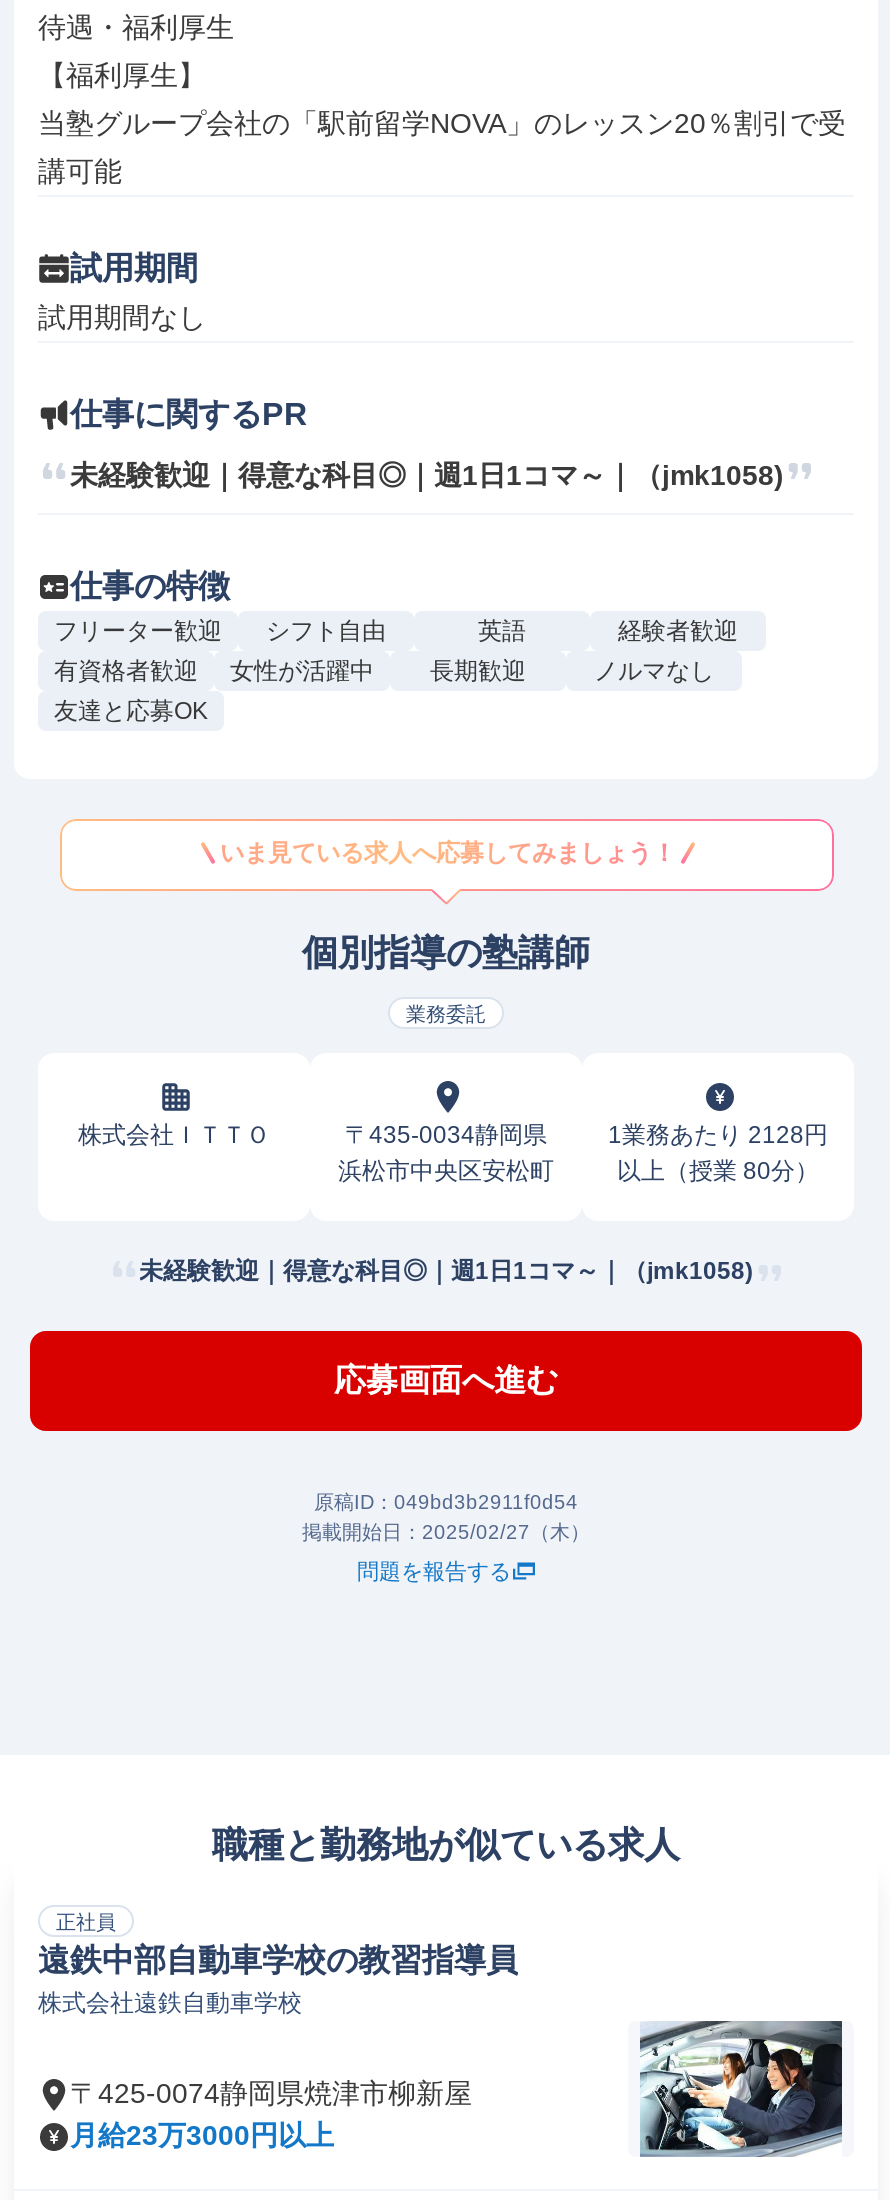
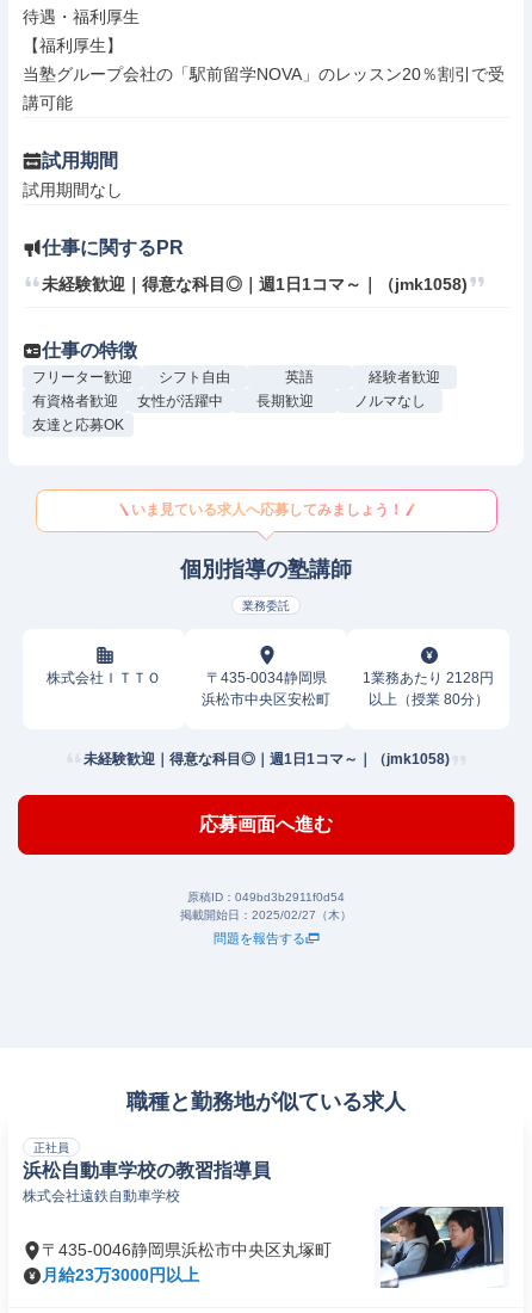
[38,1943,518,1977] 遠鉄中部自動車学校の教習指導員 -> [23,1160,271,1181] 浜松自動車学校の教習指導員
[638,2021,844,2159] [image] -> [379,1206,503,1288] [image]
[70,2077,472,2109] 〒425-0074静岡県焼津市柳新屋 -> [42,1240,332,1259] 〒435-0046静岡県浜松市中央区丸塚町

